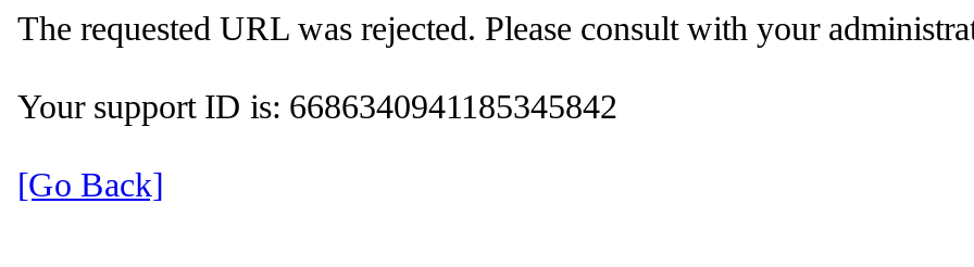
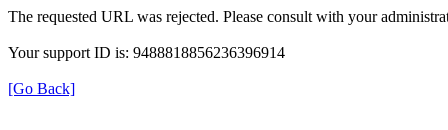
[17,88,617,125] Your support ID is: 6686340941185345842 -> [8,44,285,61] Your support ID is: 9488818856236396914

